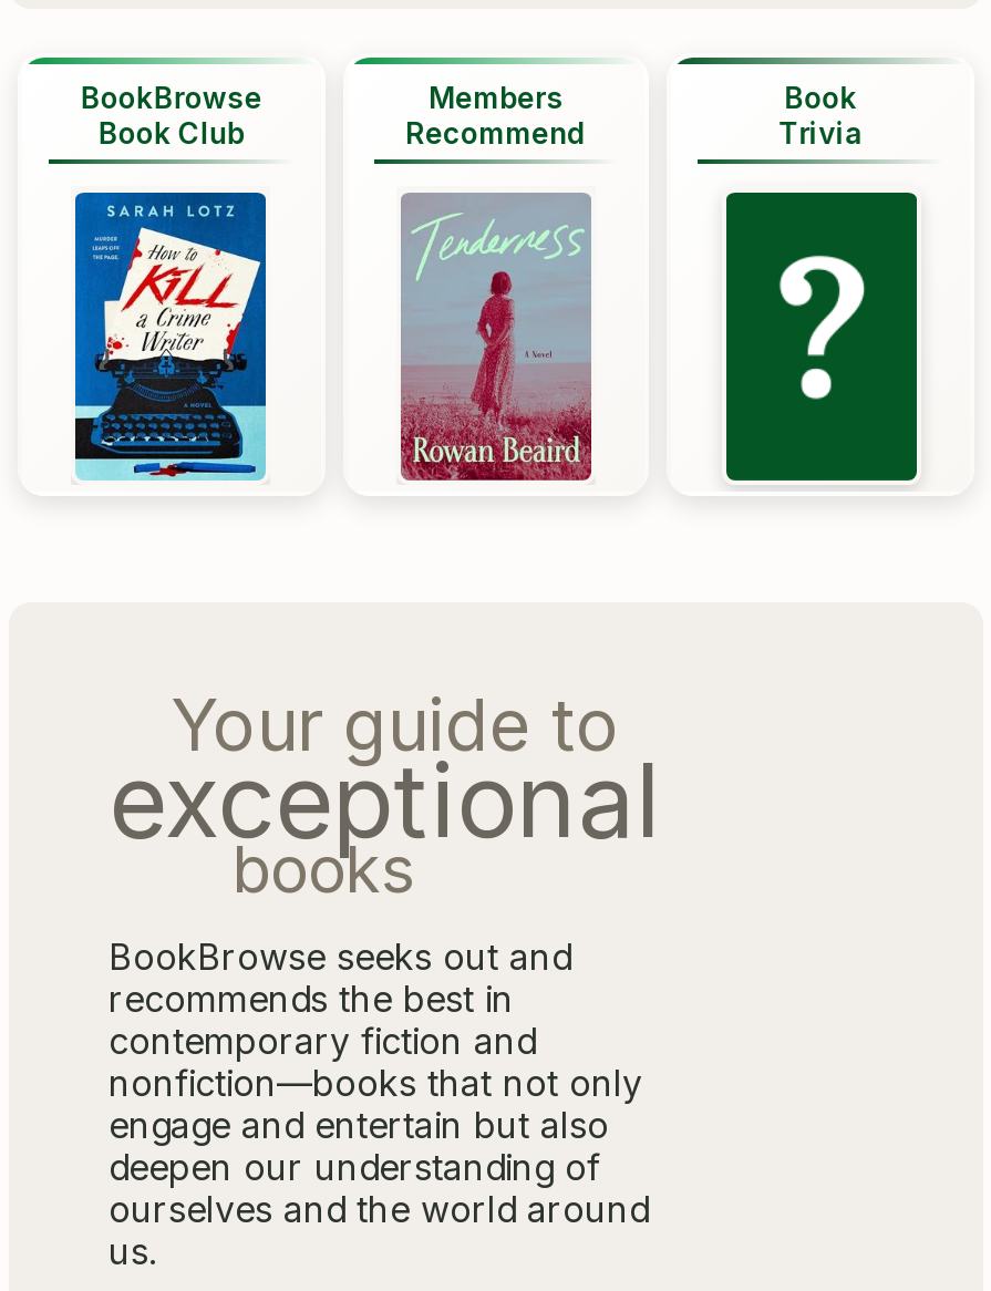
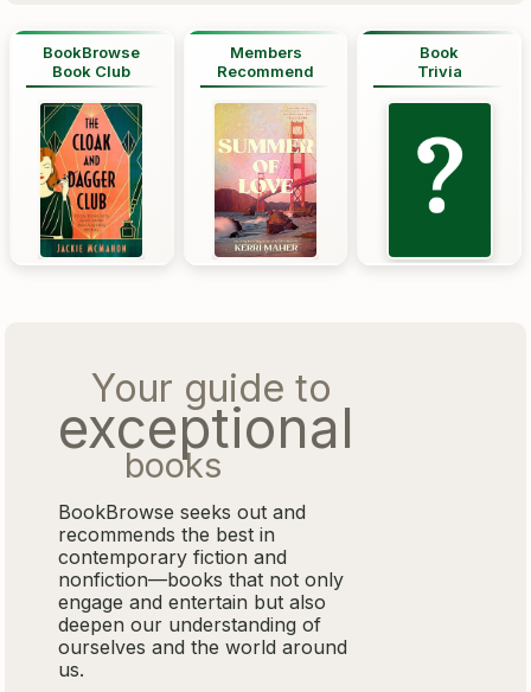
[73,190,268,481] [image] -> [39,102,143,258] [image]
[401,193,591,481] [image] -> [215,103,316,257] [image]

